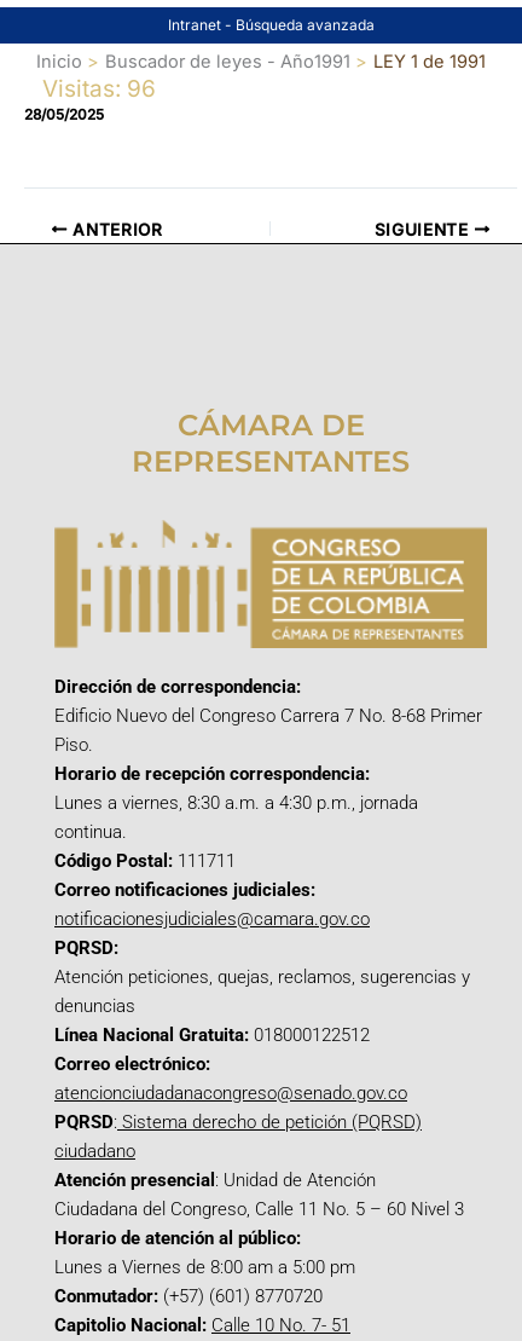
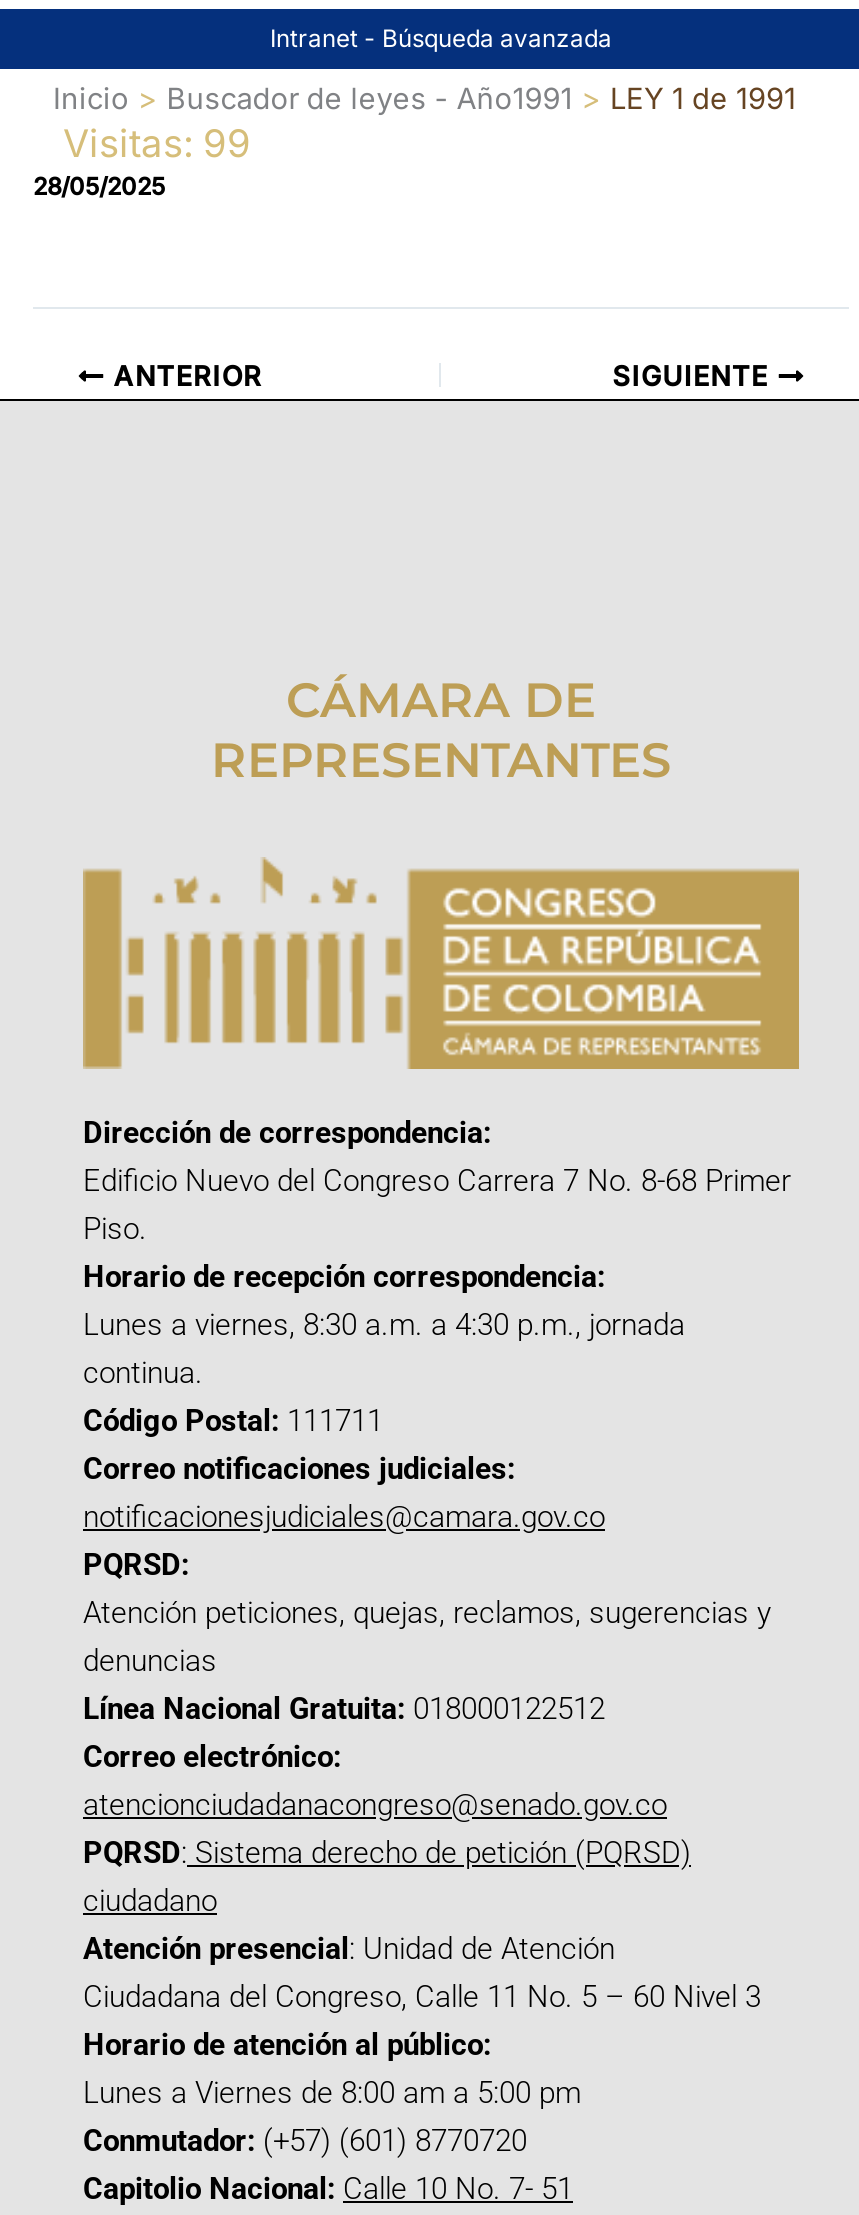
[42,74,156,102] Visitas: 96 -> [63,120,251,166] Visitas: 99

